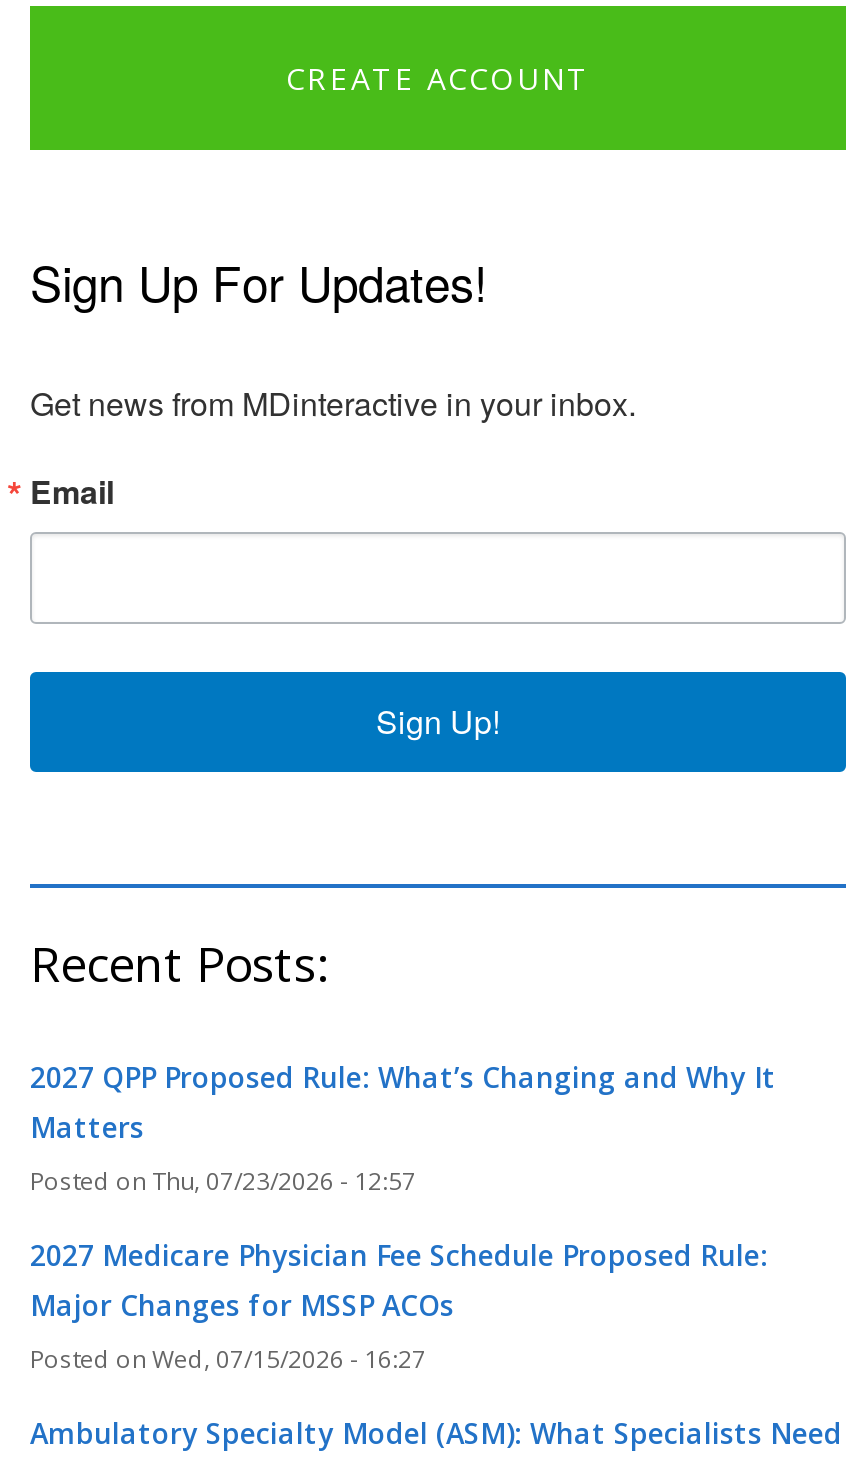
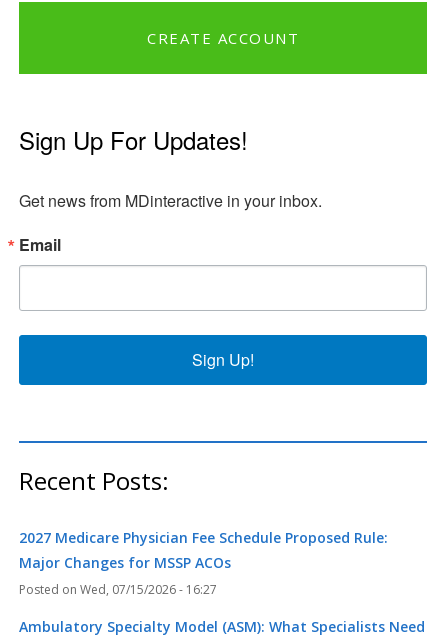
[30,1059,776,1199] 2027 QPP Proposed Rule: What’s Changing and Why It | Matters | Thu, 07/23/2026 - 12:57 -> none

